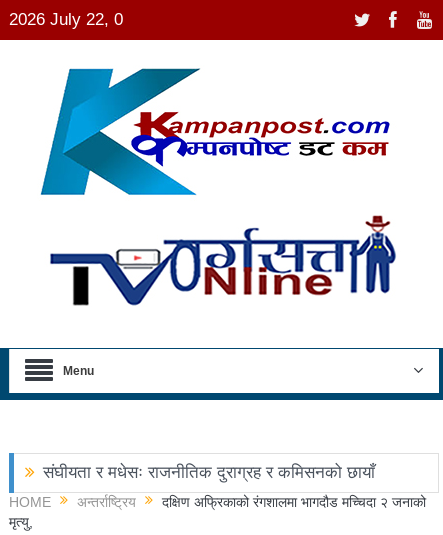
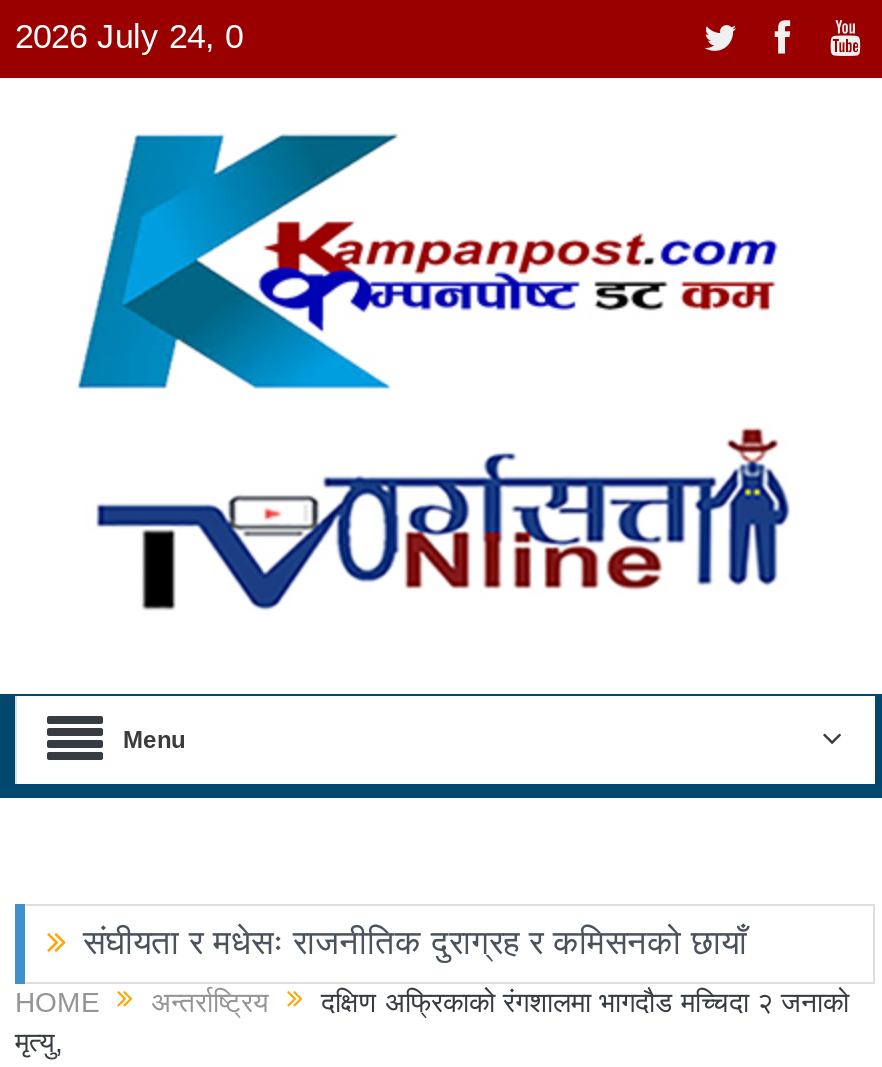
[9,10,123,29] 2026 July 22, 0 -> [15,18,243,56] 2026 July 24, 0

